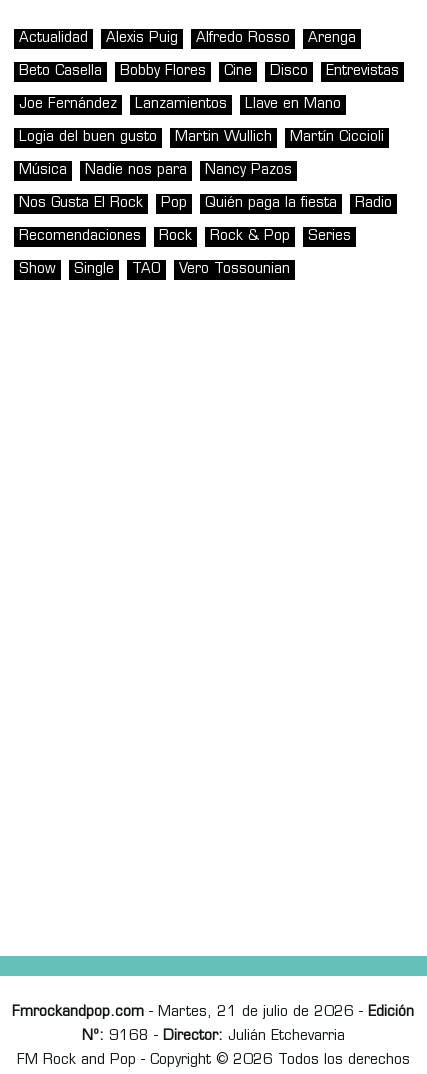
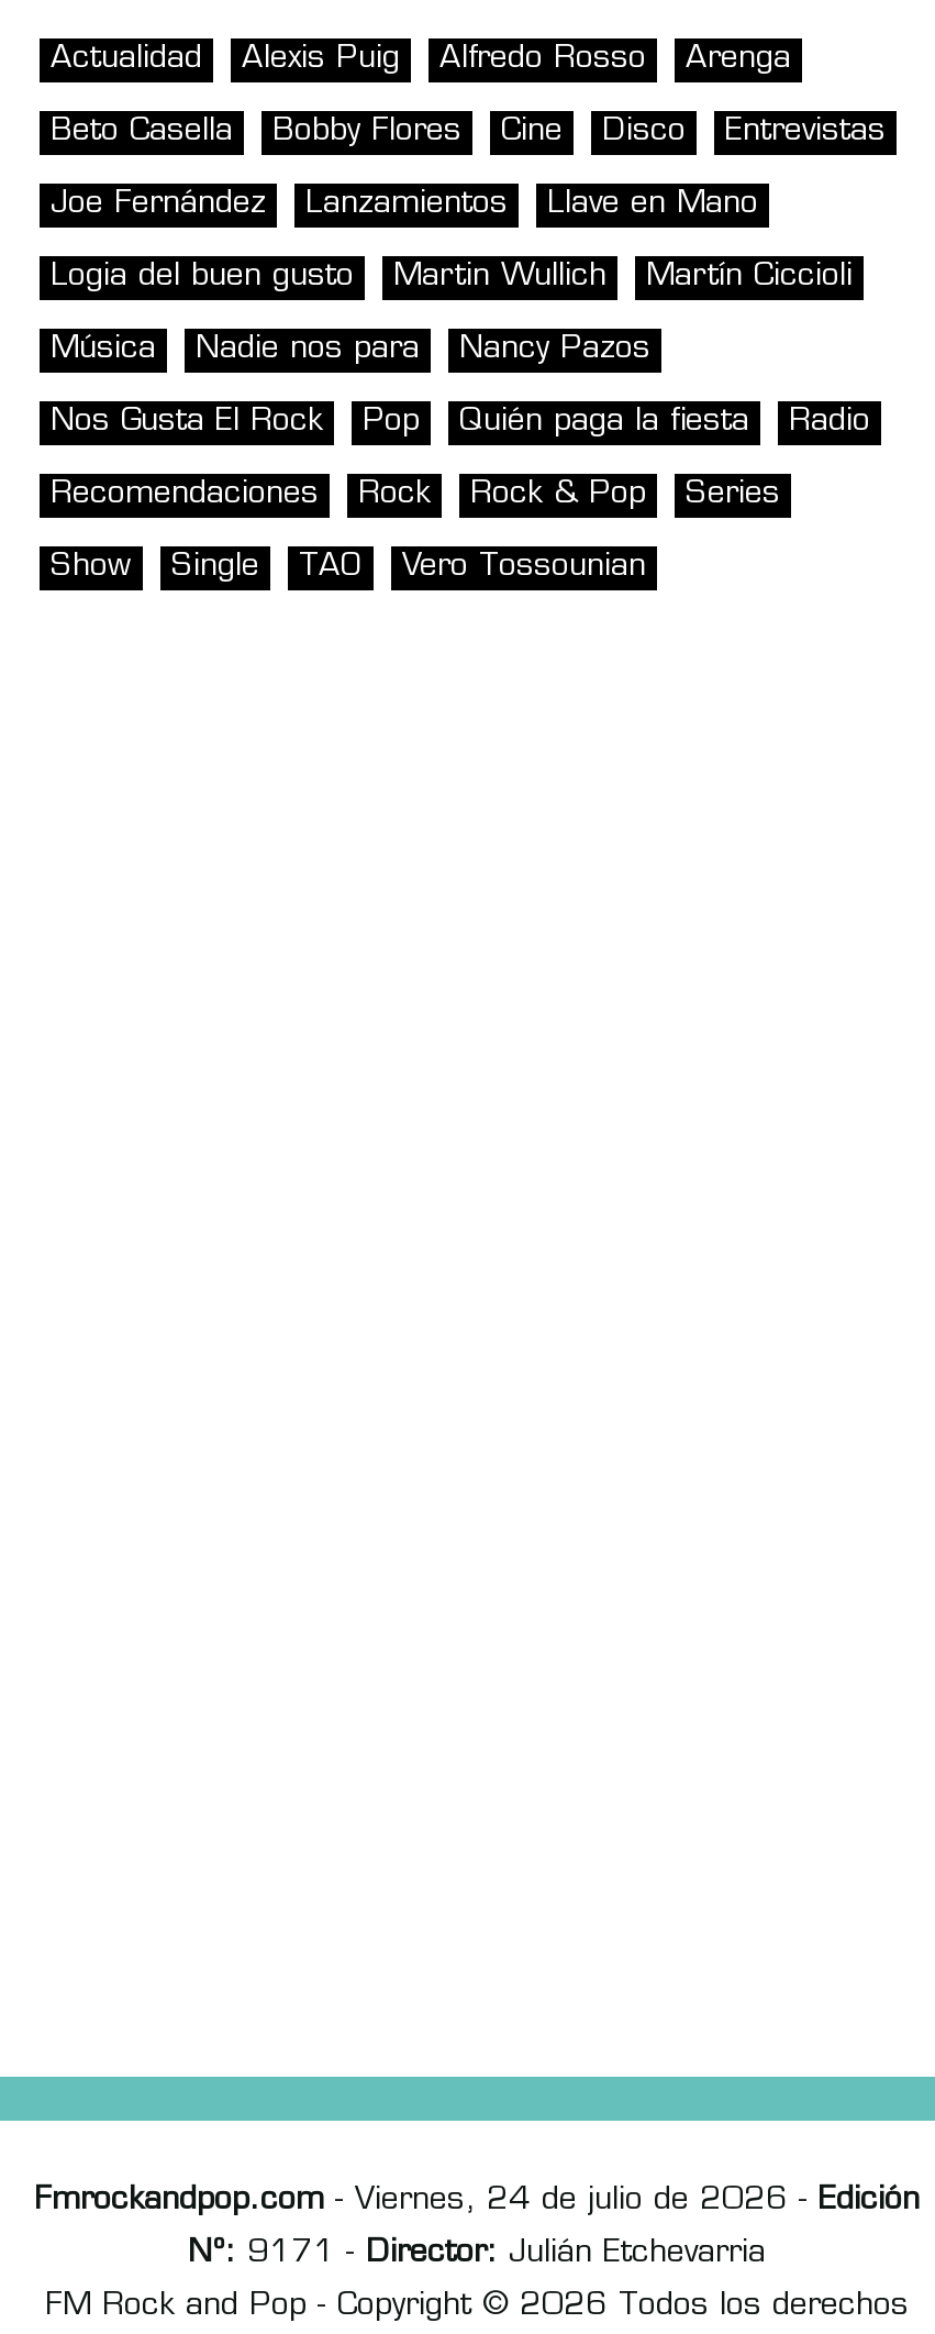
[12,1005,414,1020] Fmrockandpop.com - Martes, 21 de julio de 2026 - Edición -> [34,2184,920,2217] Fmrockandpop.com - Viernes, 24 de julio de 2026 - Edición
[81,1029,344,1044] Nº: 9168 - Director: Julián Etchevarria -> [188,2237,766,2270] Nº: 9171 - Director: Julián Etchevarria

